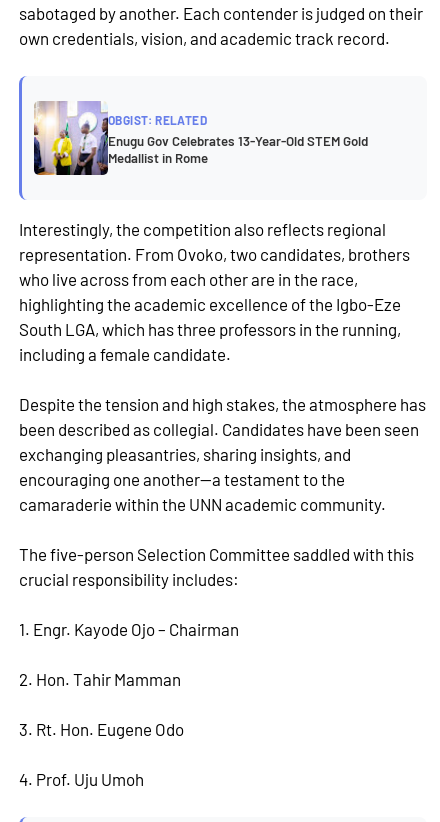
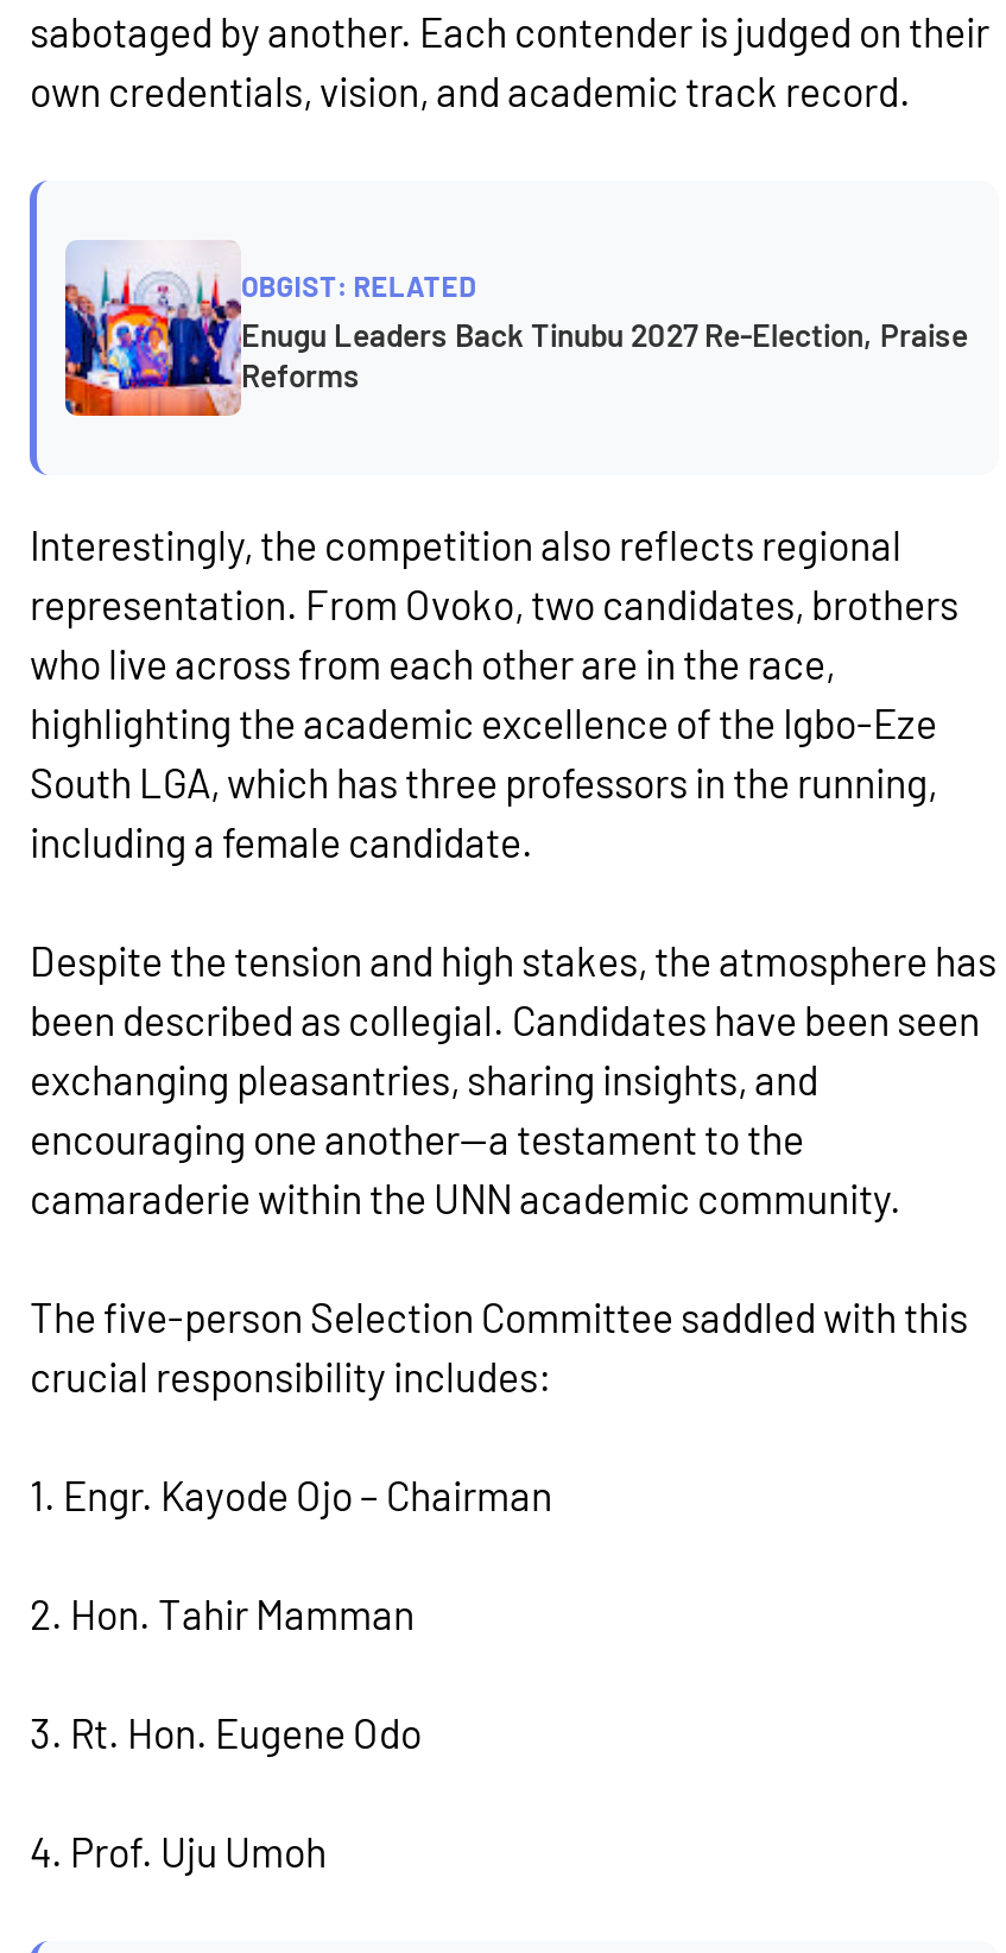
[33,100,368,176] [image] | Enugu Gov Celebrates 13-Year-Old STEM Gold | Medallist in Rome -> [63,240,968,418] [image] | Enugu Leaders Back Tinubu 2027 Re-Election, Praise | Reforms

